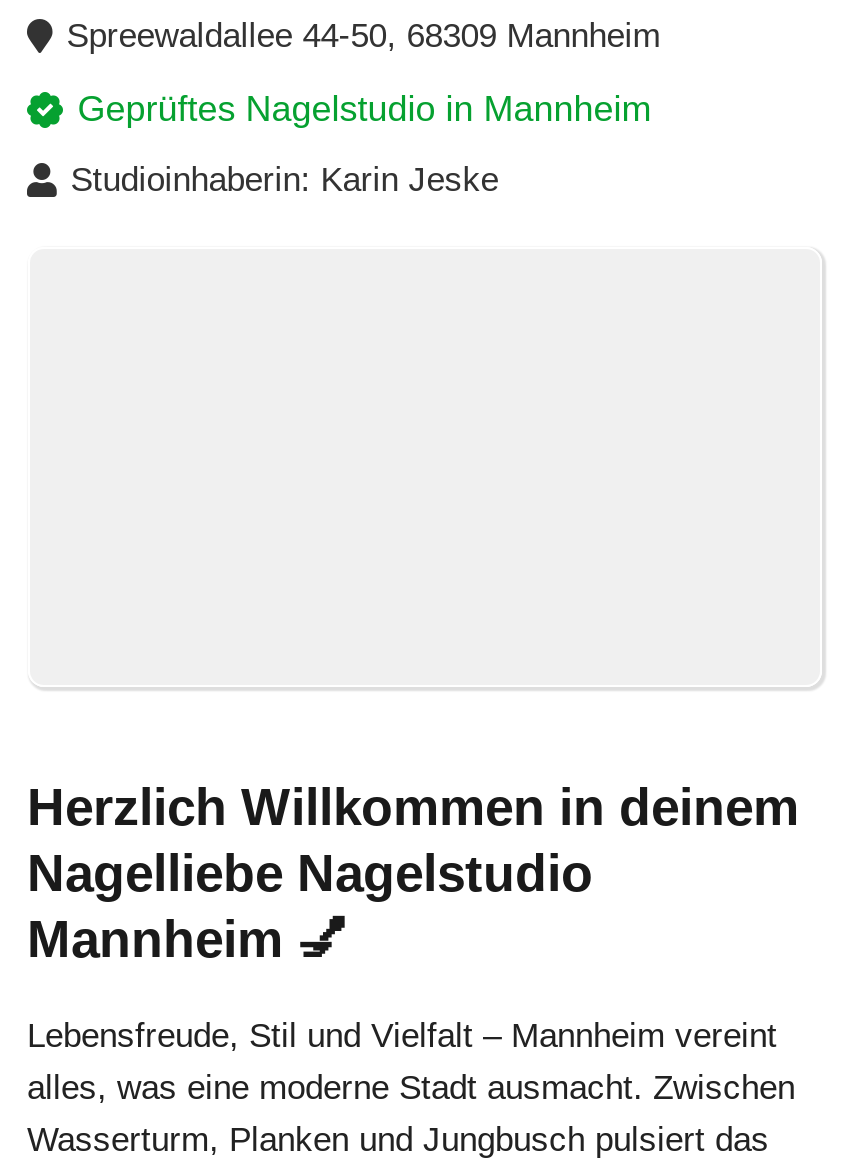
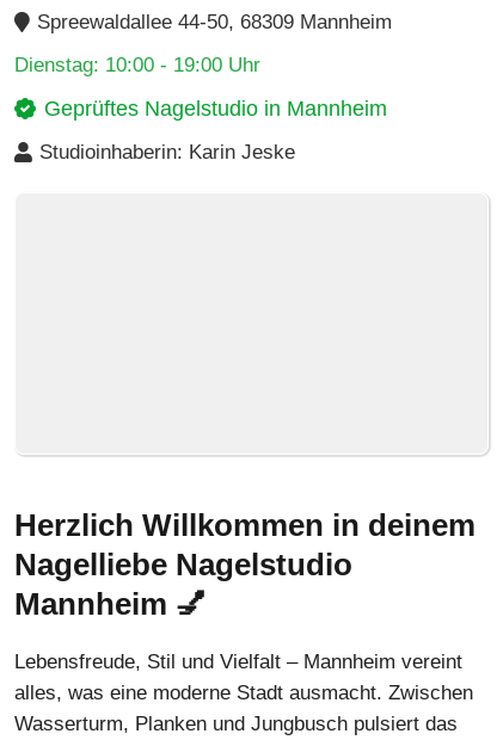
none -> [14,54,260,77] Dienstag: 10:00 - 19:00 Uhr

